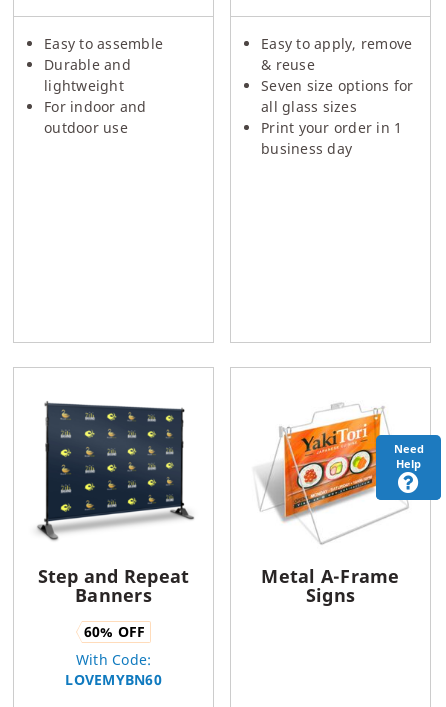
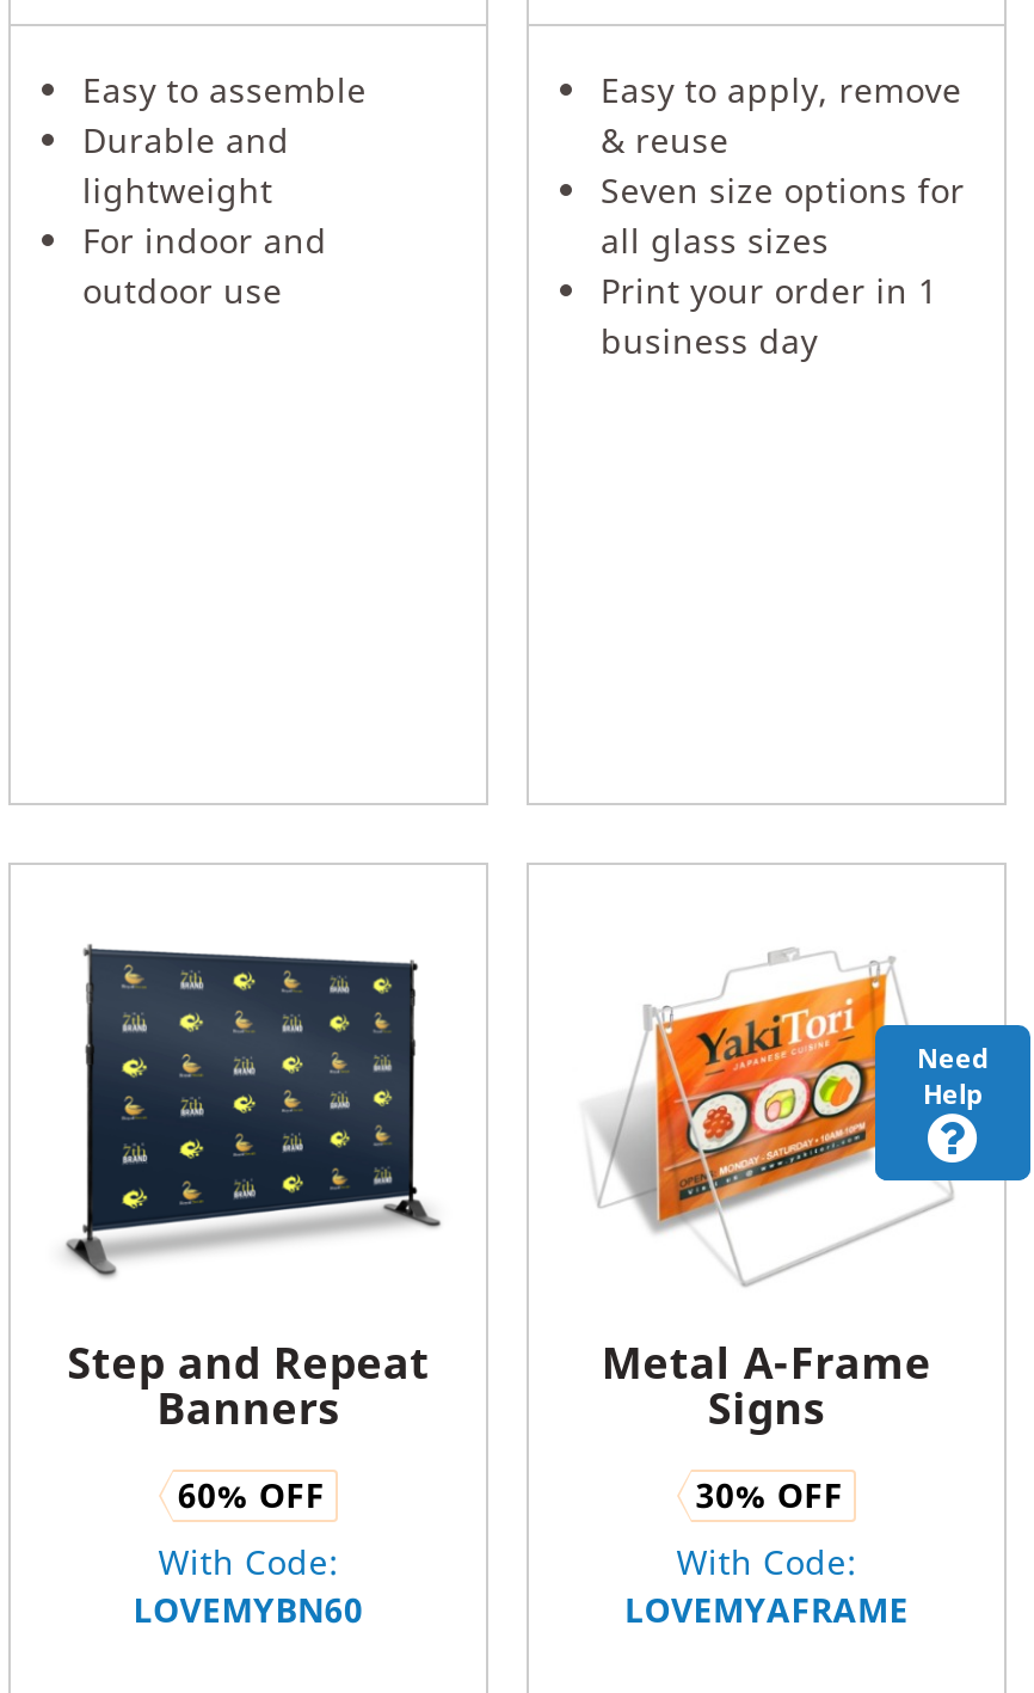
none -> [624,1472,909,1632] 30% OFF | With Code: | LOVEMYAFRAME

